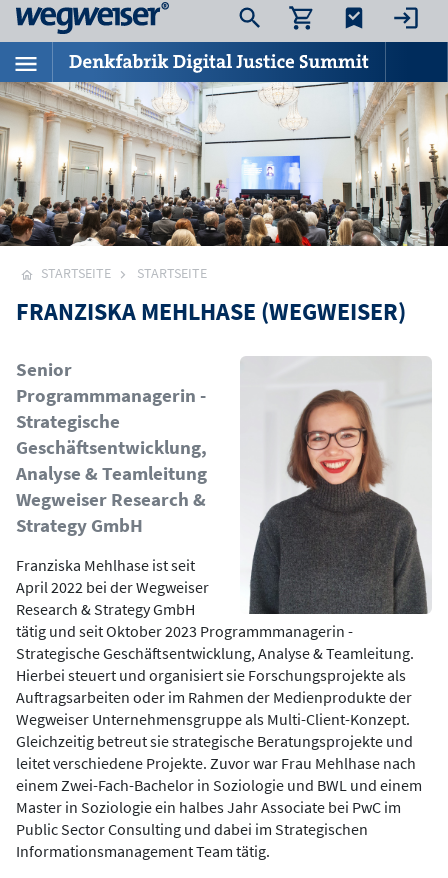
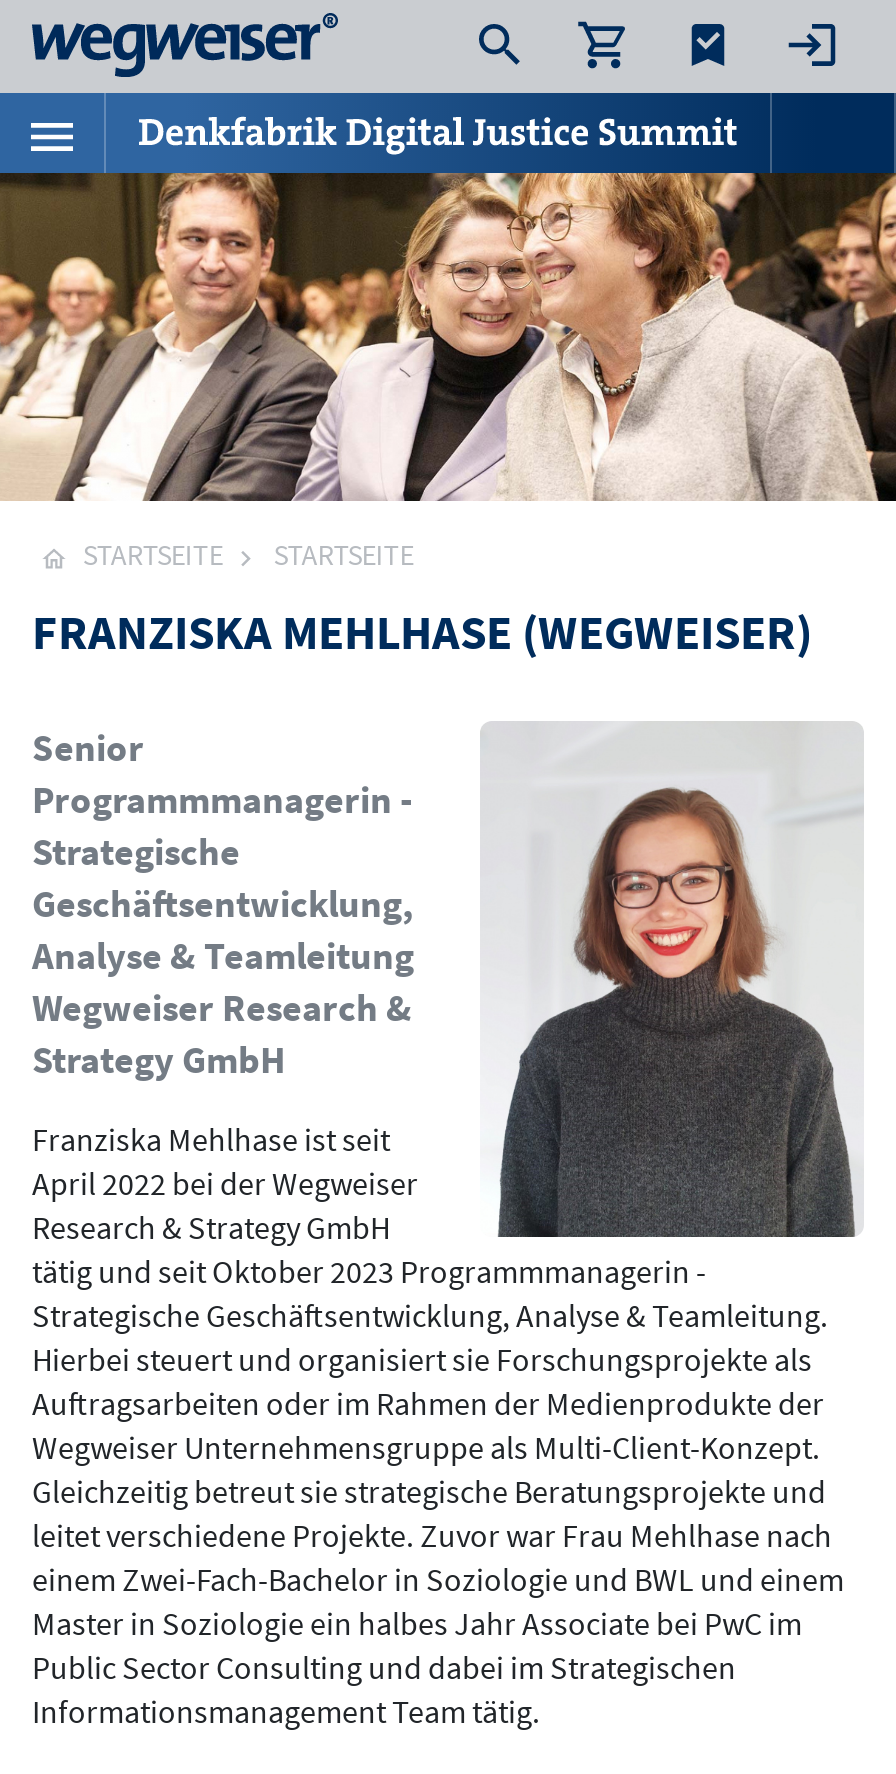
[3,81,445,247] [image] -> [6,171,890,503] [image]

